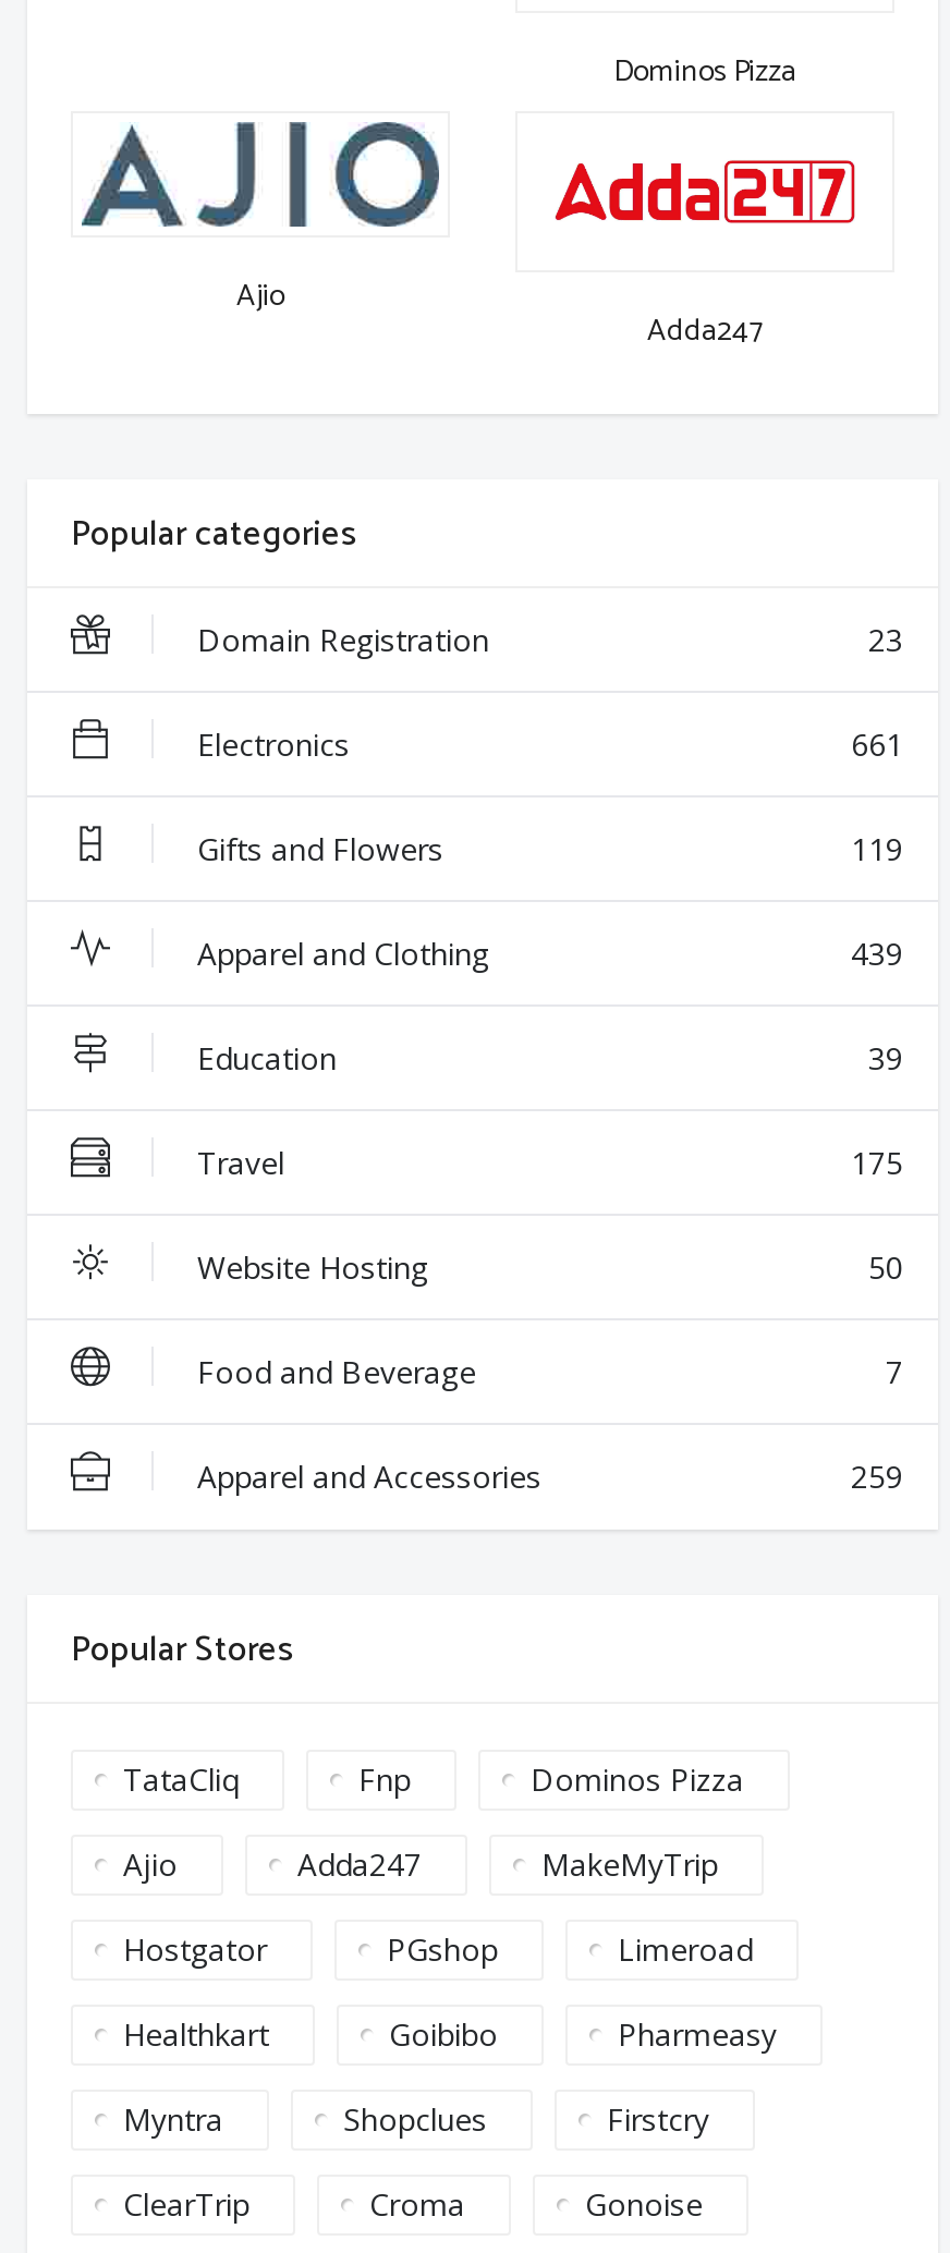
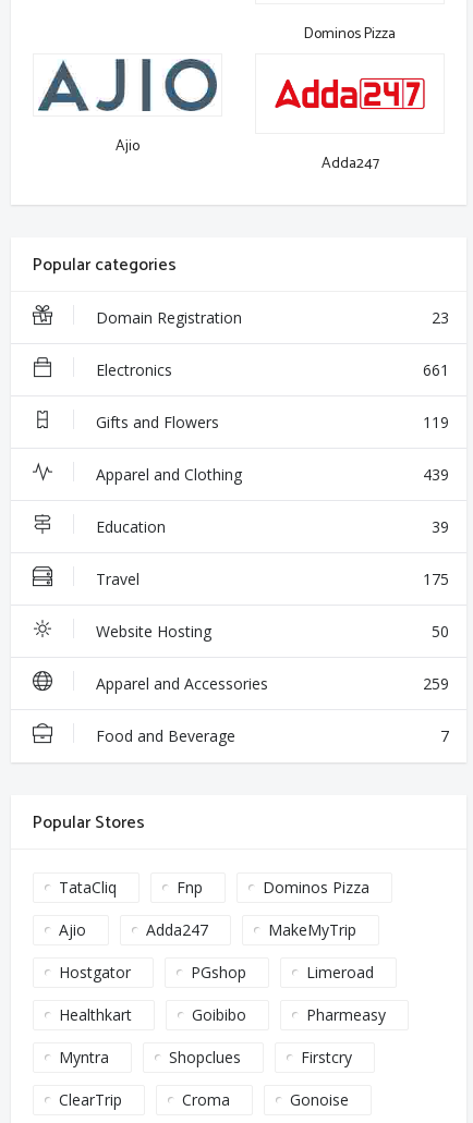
moved [197,1351,903,1393] -> [96,726,449,746]: Food and Beverage | 7
moved [197,1456,903,1497] -> [96,673,449,694]: Apparel and Accessories | 259

